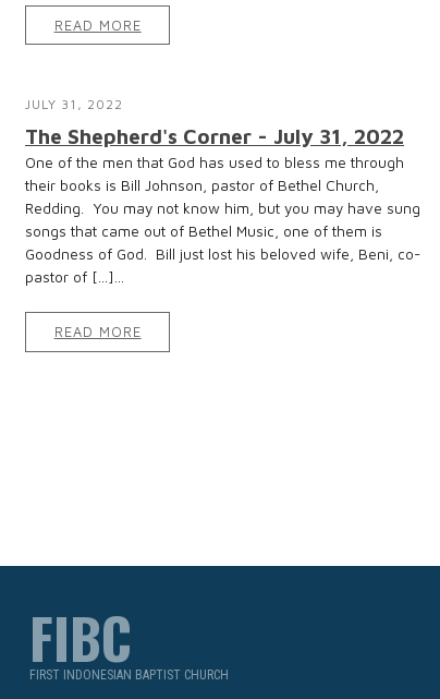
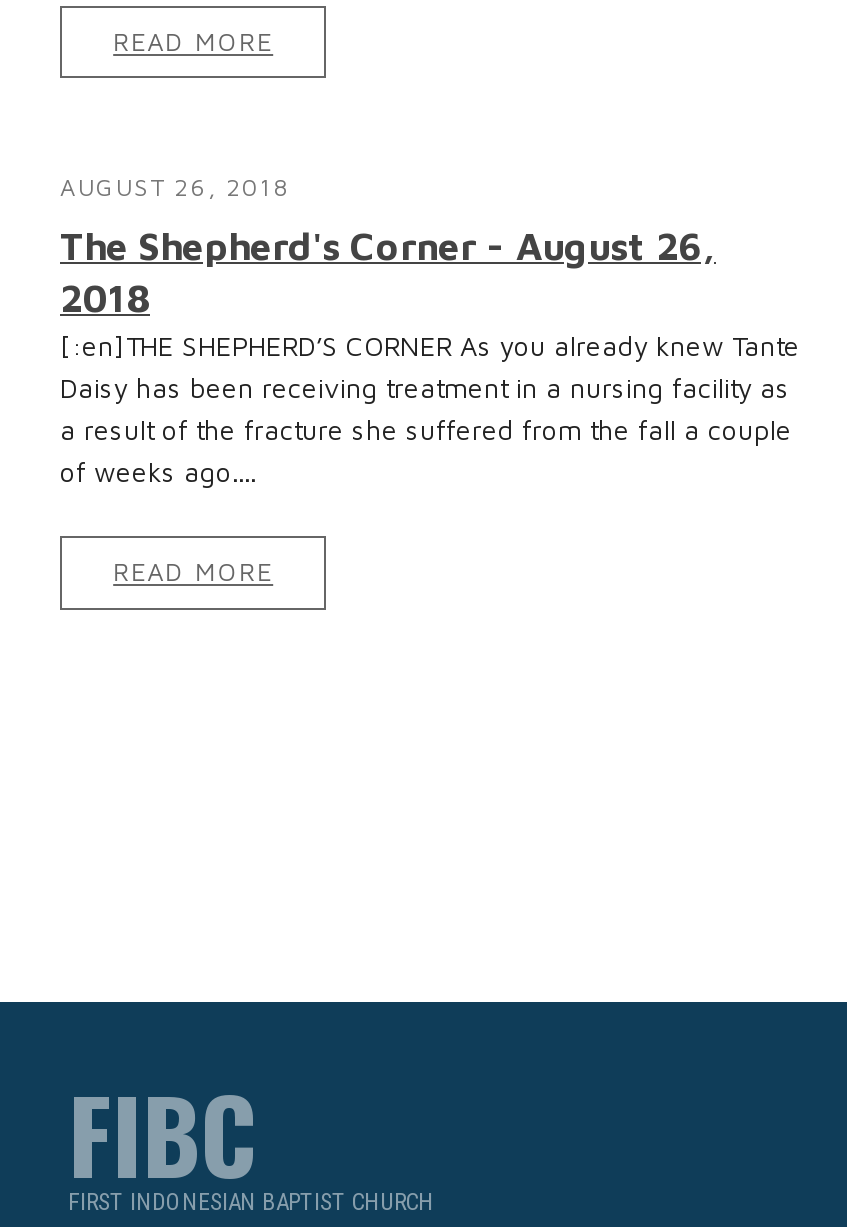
[25,96,420,286] JULY 31, 2022 | The Shepherd's Corner - July 31, 2022 | One of the men that God has used to bless me through | their books is Bill Johnson, pastor of Bethel Church, | Redding. You may not know him, but you may have sung | songs that came out of Bethel Music, one of them is | Goodness of God. Bill just lost his beloved wife, Beni, co- | pastor of […]... -> [60,173,800,489] AUGUST 26, 2018 | The Shepherd's Corner - August 26, | 2018 | [:en]THE SHEPHERD’S CORNER As you already knew Tante | Daisy has been receiving treatment in a nursing facility as | a result of the fracture she suffered from the fall a couple | of weeks ago....

